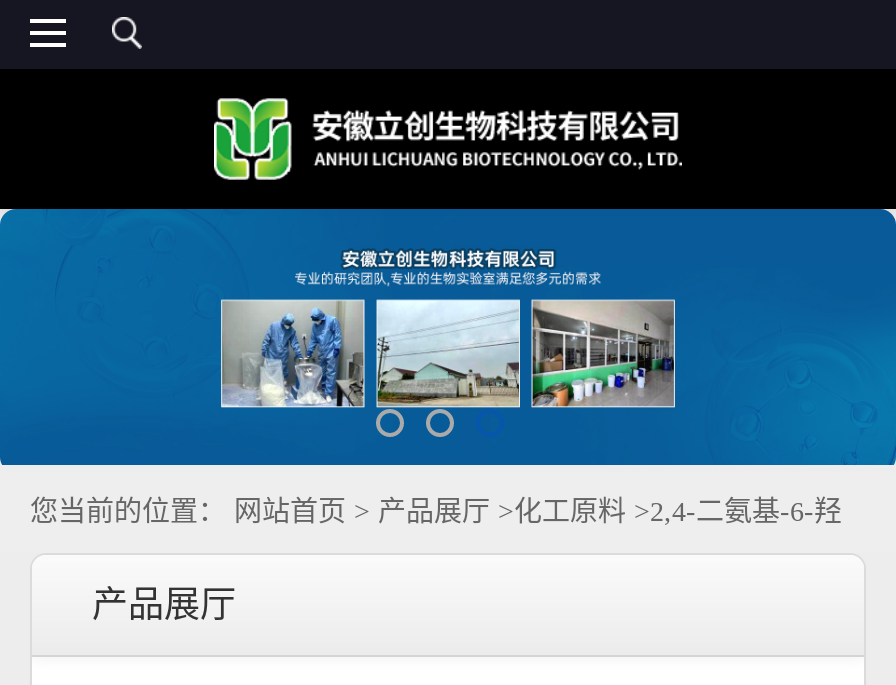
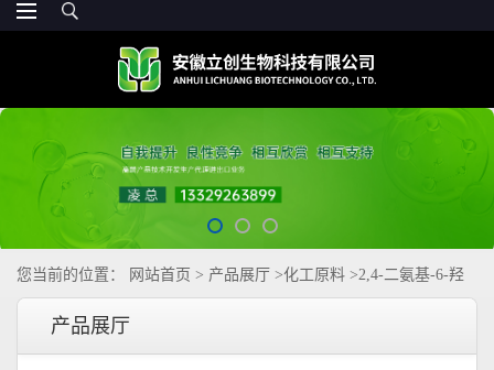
[6,207,890,467] [image] -> [3,107,491,250] [image]

